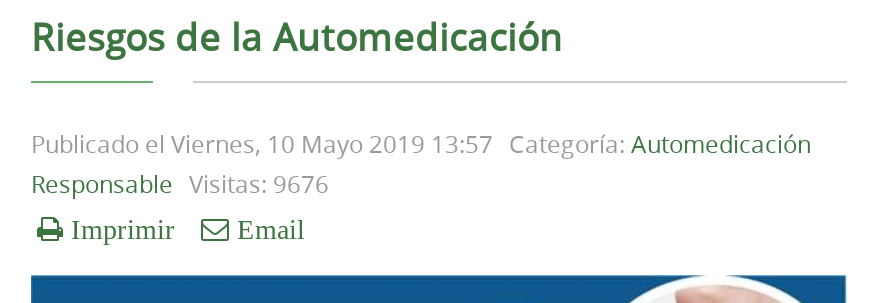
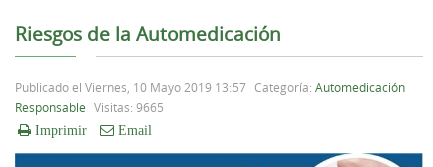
[31,168,329,200] Responsable Visitas: 9676 -> [15,99,164,115] Responsable Visitas: 9665

